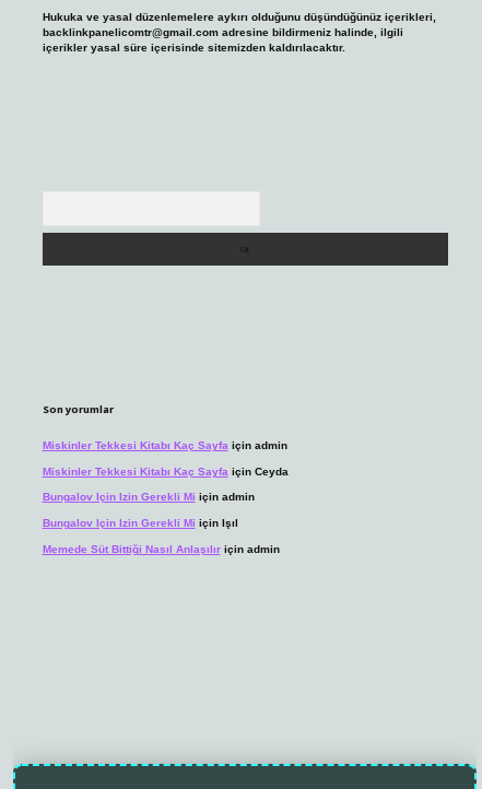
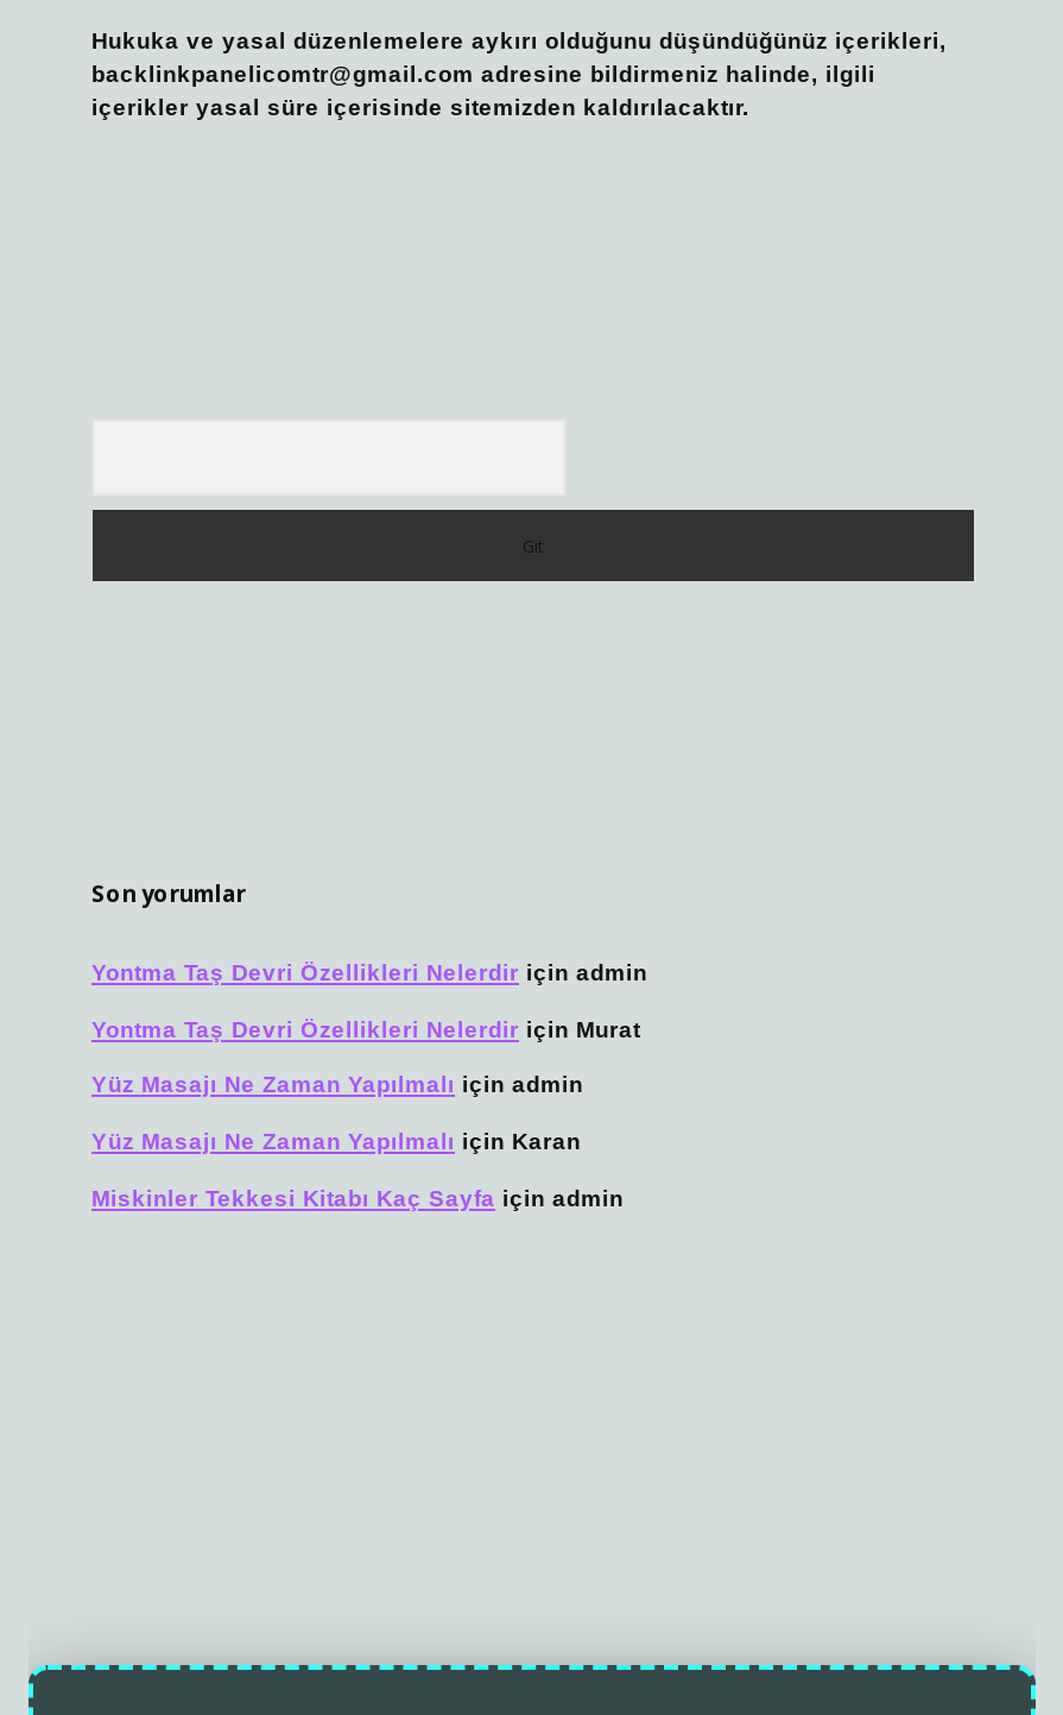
none -> [91,960,647,1154] Yontma Taş Devri Özellikleri Nelerdir için admin | Yontma Taş Devri Özellikleri Nelerdir için Murat | Yüz Masajı Ne Zaman Yapılmalı için admin | Yüz Masajı Ne Zaman Yapılmalı için Karan
moved [42,440,287,452] -> [91,1184,624,1210]: Miskinler Tekkesi Kitabı Kaç Sayfa için admin
[42,465,288,555] Miskinler Tekkesi Kitabı Kaç Sayfa için Ceyda | Bungalov Için Izin Gerekli Mi için admin | Bungalov Için Izin Gerekli Mi için Işıl | Memede Süt Bittiği Nasıl Anlaşılır için admin -> none

